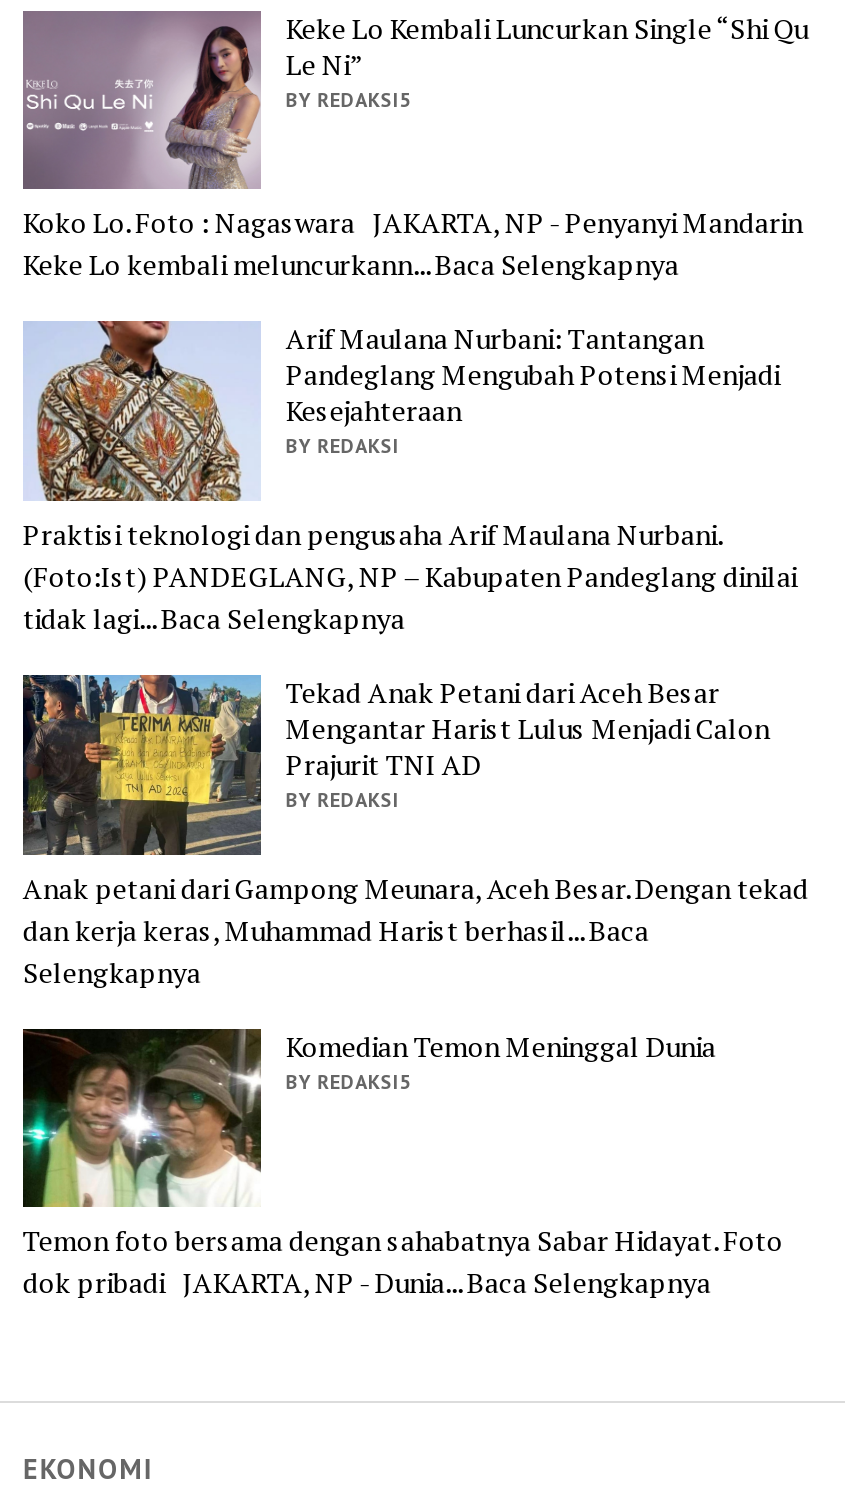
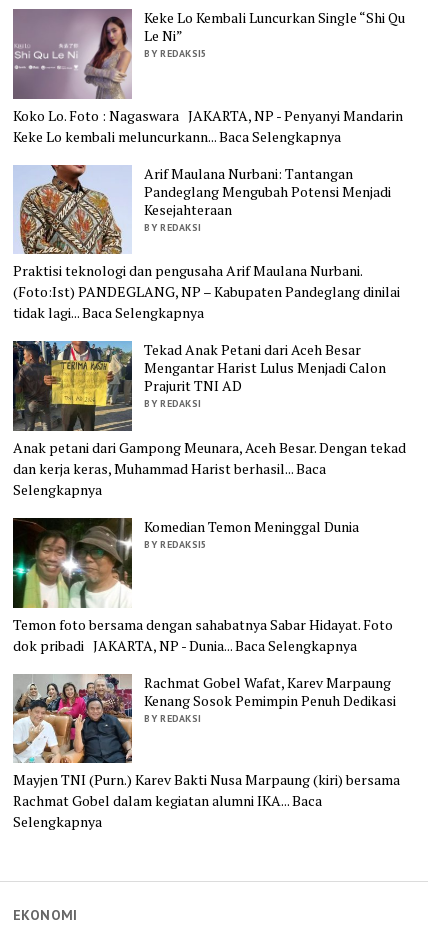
none -> [12,673,400,831] [image] | Rachmat Gobel Wafat, Karev Marpaung | Kenang Sosok Pemimpin Penuh Dedikasi | BY REDAKSI | Mayjen TNI (Purn.) Karev Bakti Nusa Marpaung (kiri) bersama | Rachmat Gobel dalam kegiatan alumni IKA... Baca | Selengkapnya

